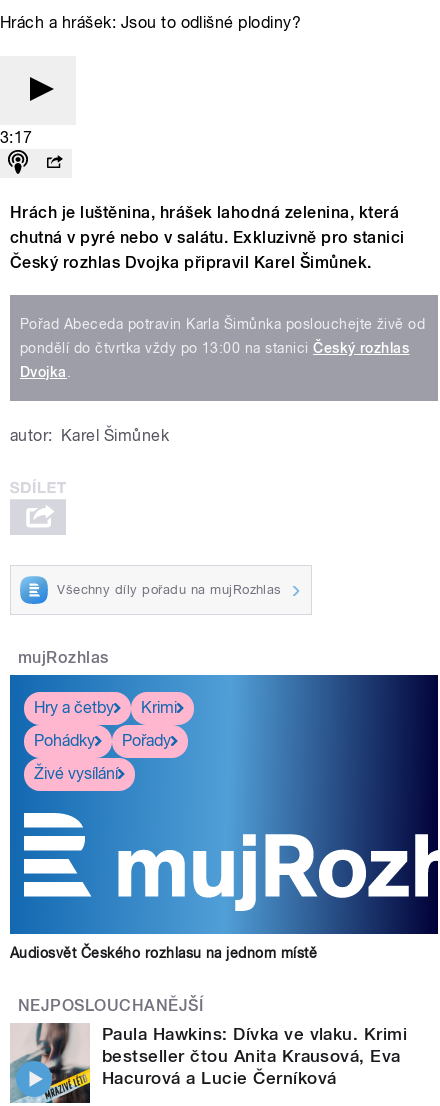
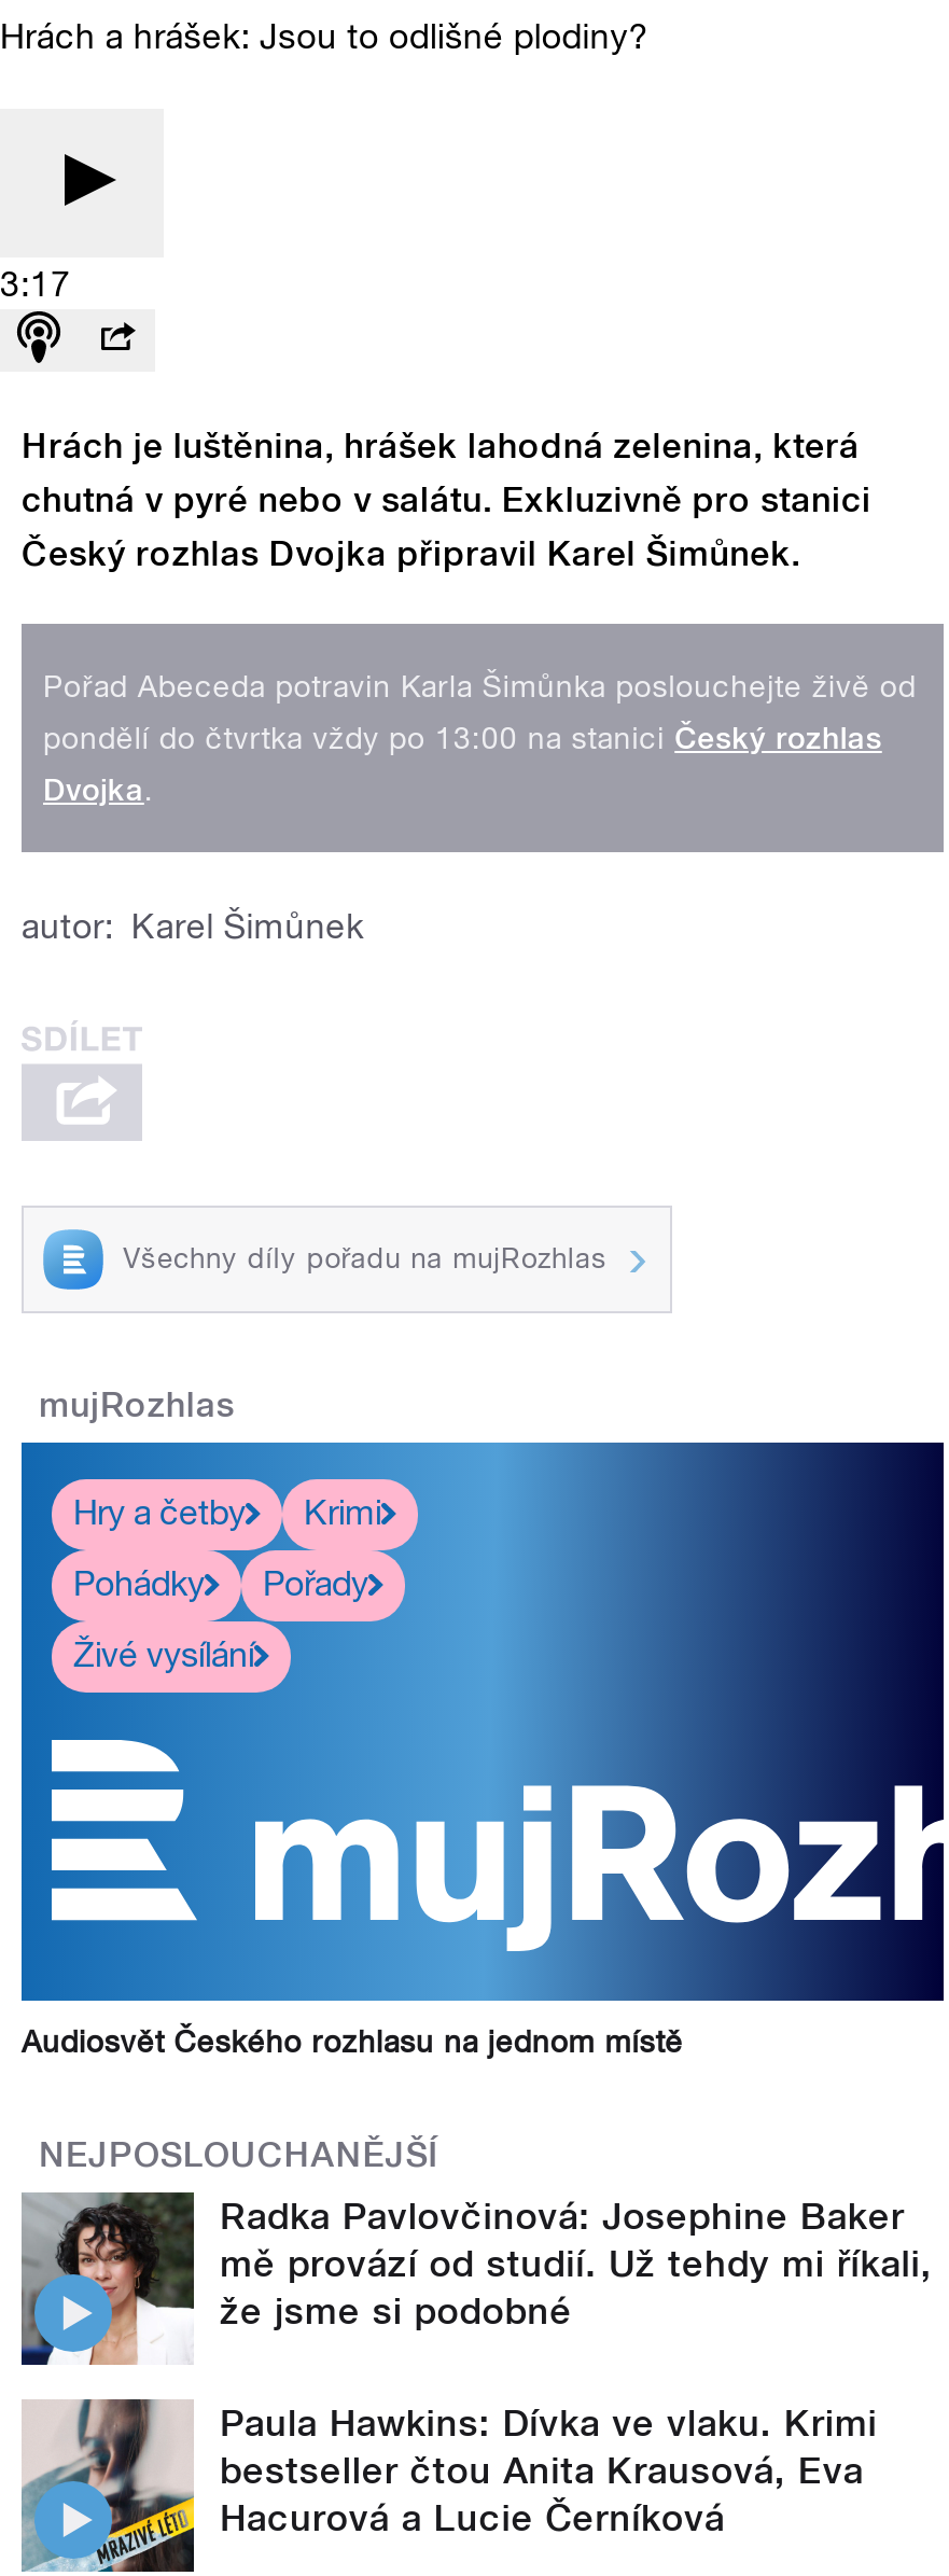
none -> [22,2190,932,2367] [image] | Radka Pavlovčinová: Josephine Baker | mě provází od studií. Už tehdy mi říkali, | že jsme si podobné

